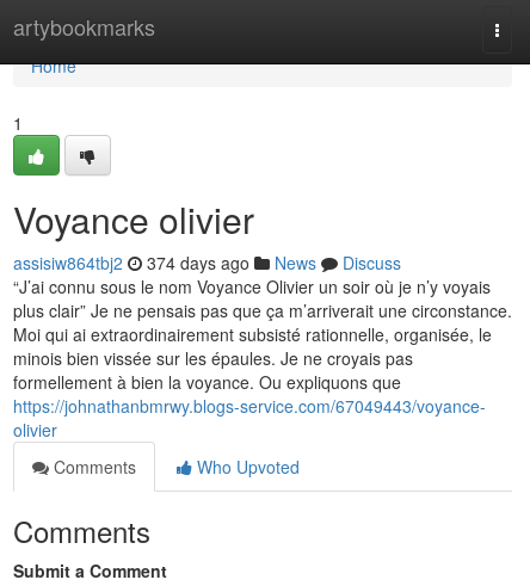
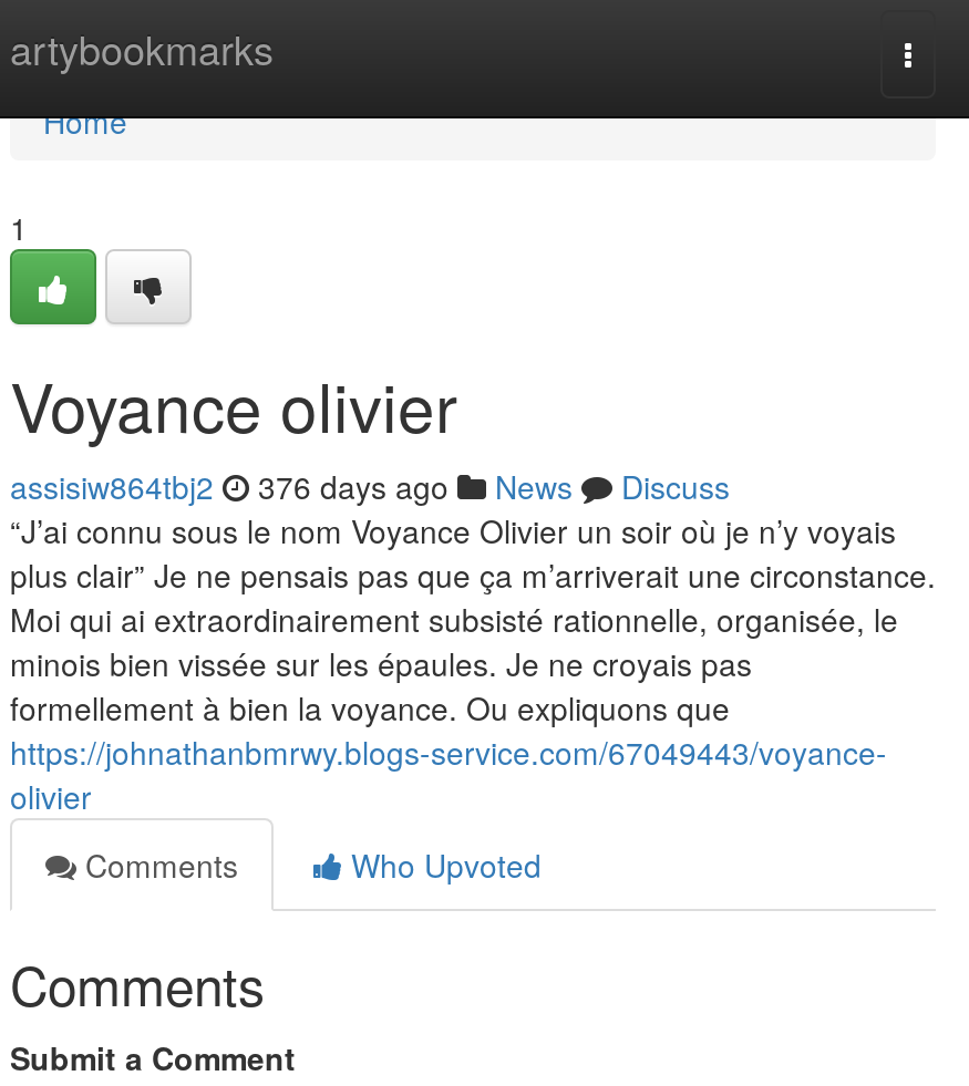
[13,251,401,275] assisiw864tbj2 374 days ago News Discuss -> [10,464,730,508] assisiw864tbj2 376 days ago News Discuss

